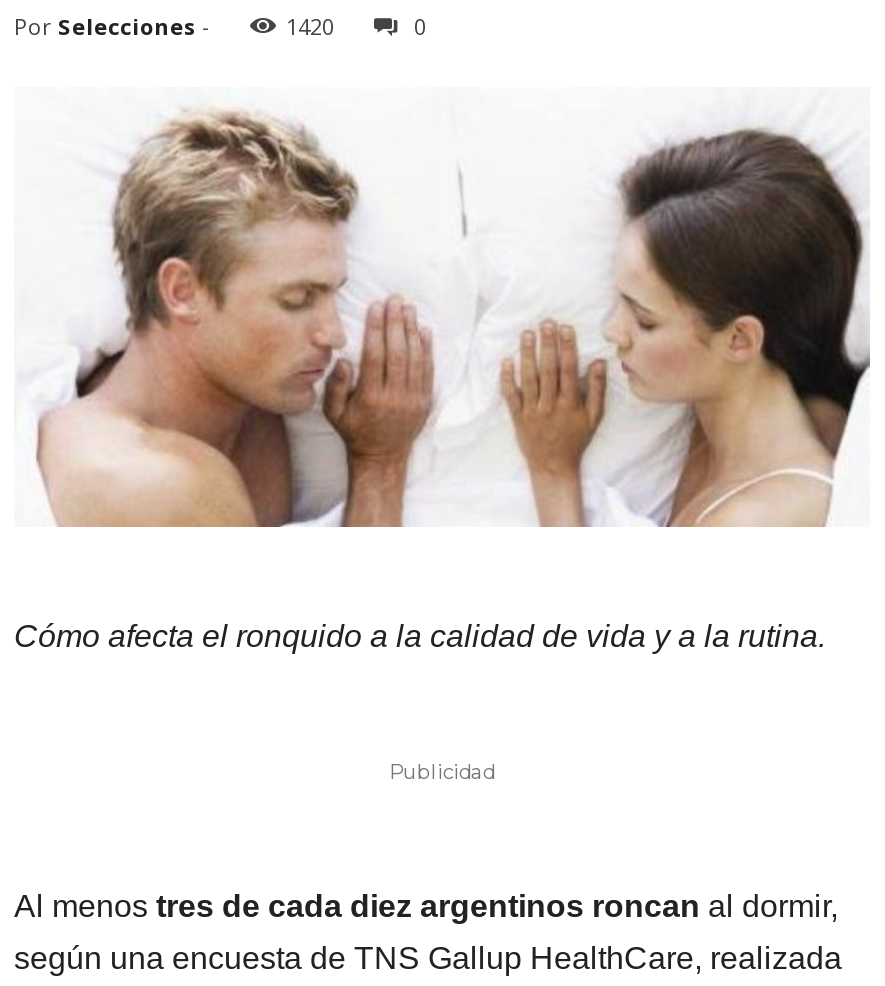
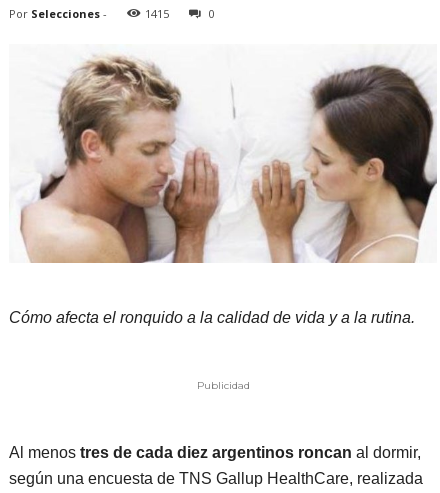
[286,11,334,41] 1420 -> [145,6,169,21] 1415

